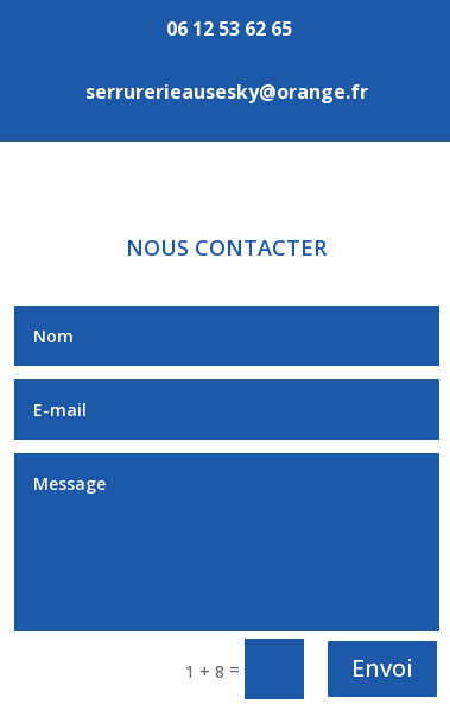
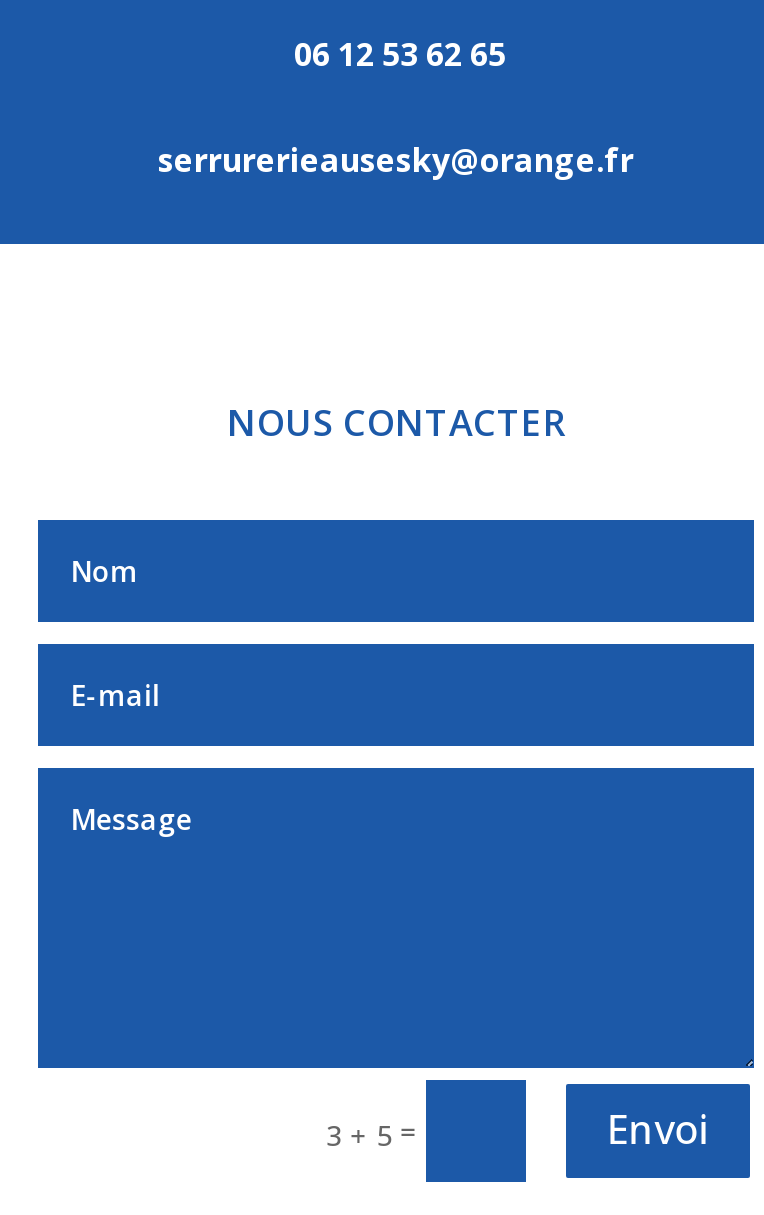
[185,658,245,682] 1 + 8 = -> [326,1112,426,1153] 3 + 5 =

